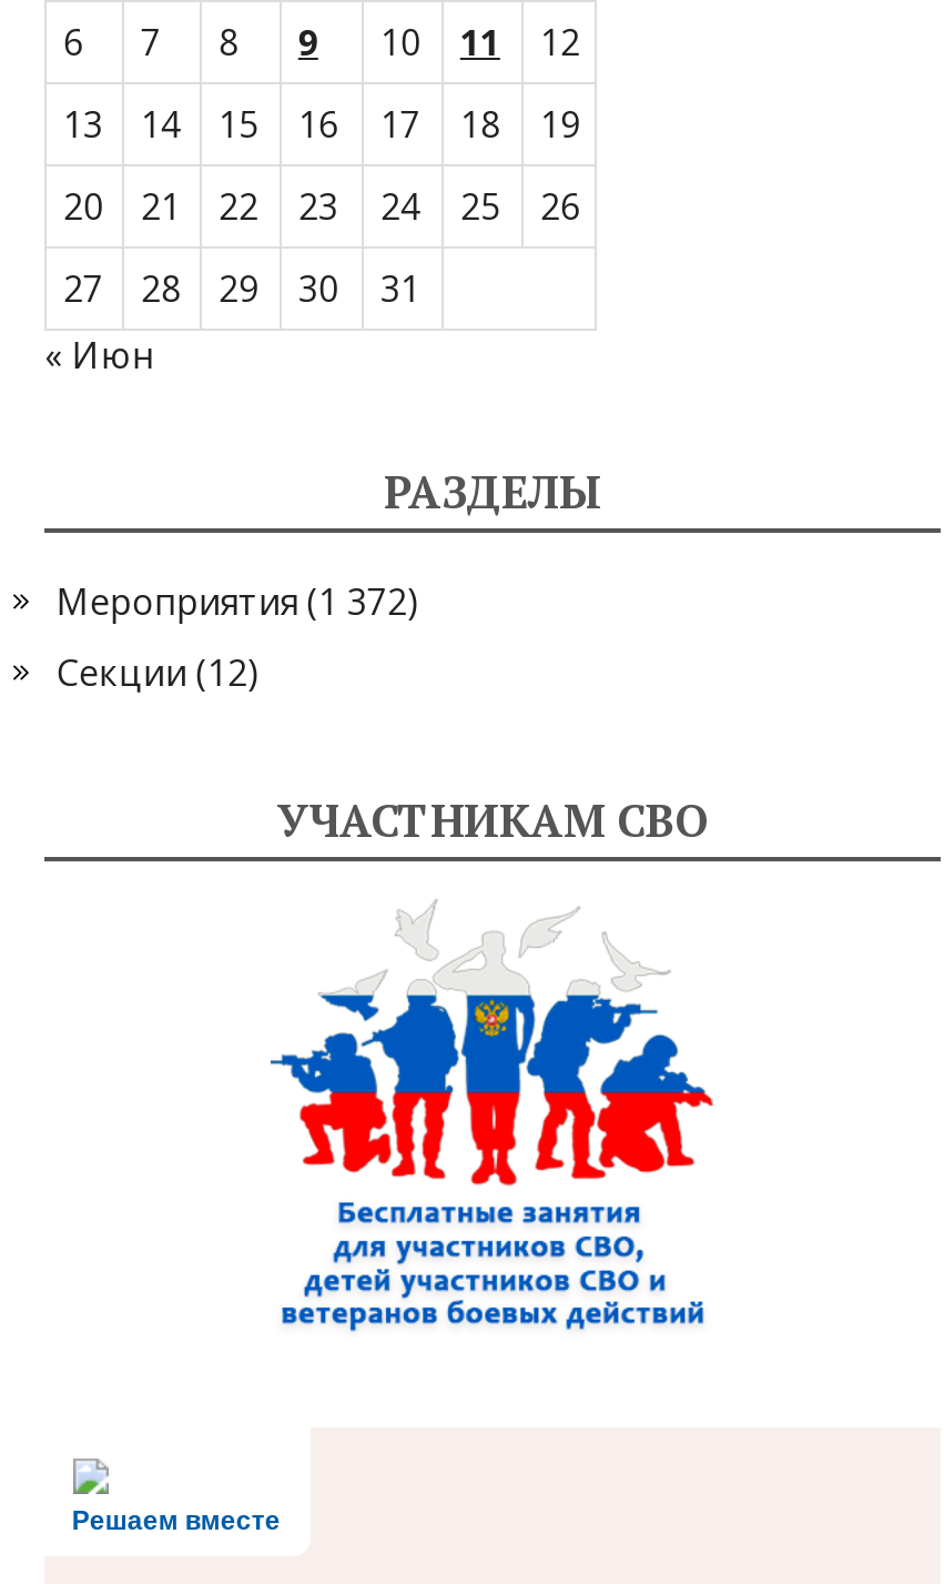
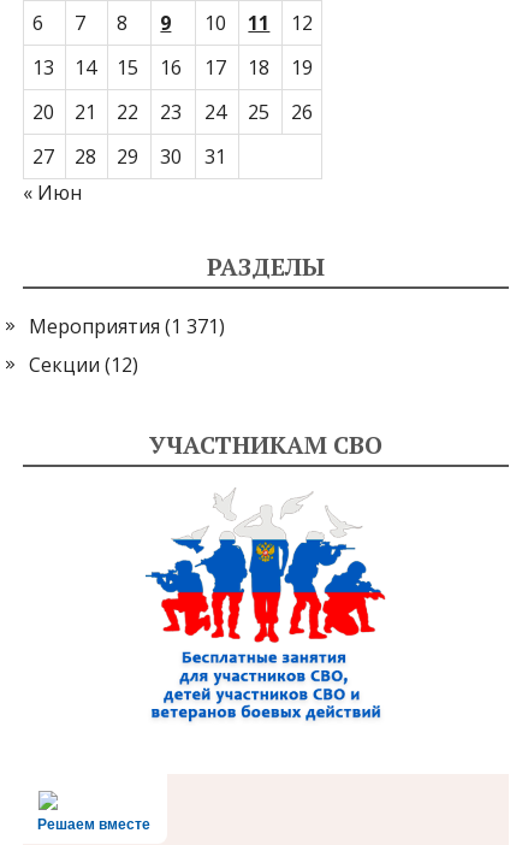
[56,578,418,626] Мероприятия (1 372) -> [29,313,225,340] Мероприятия (1 371)

